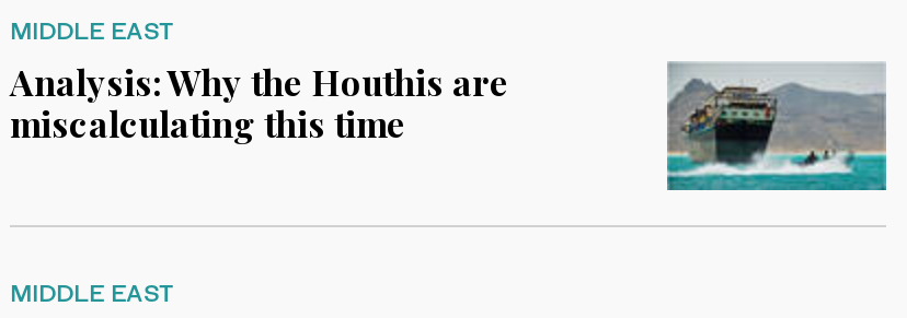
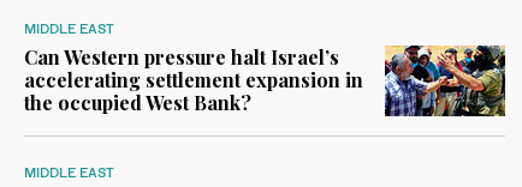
[10,59,509,147] Analysis: Why the Houthis are | miscalculating this time -> [24,44,363,115] Can Western pressure halt Israel’s | accelerating settlement expansion in | the occupied West Bank?
[665,61,888,192] [image] -> [384,44,506,117] [image]

